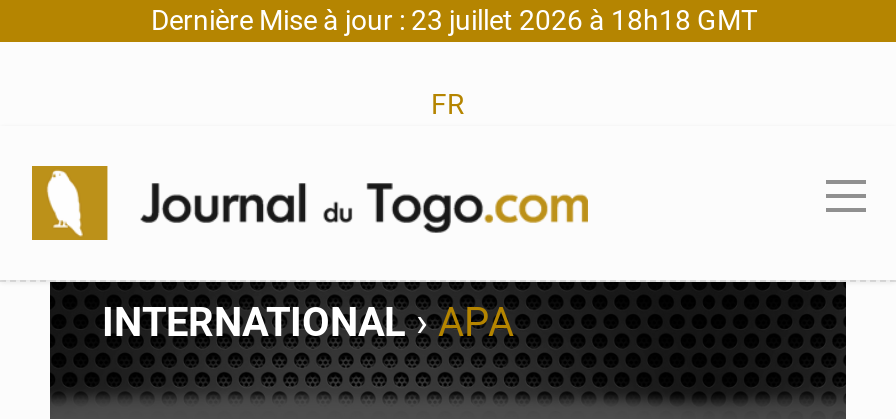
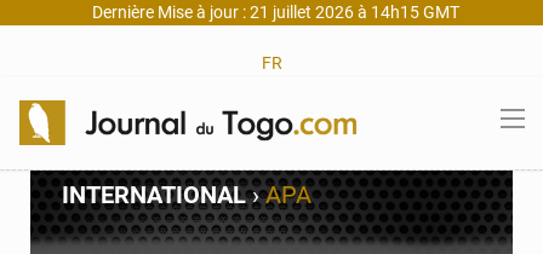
[145,4,757,36] Dernière Mise à jour : 23 juillet 2026 à 18h18 GMT -> [88,2,459,22] Dernière Mise à jour : 21 juillet 2026 à 14h15 GMT

